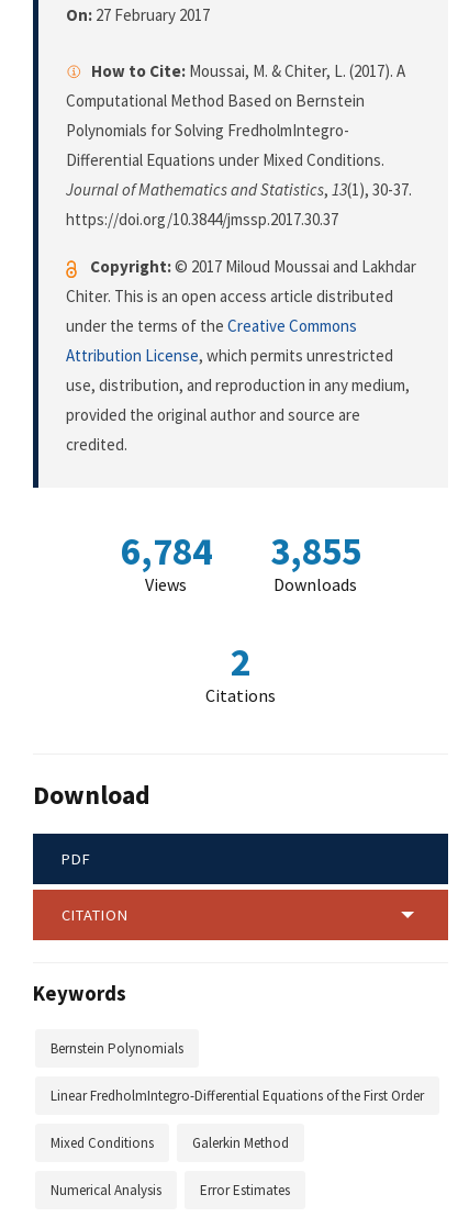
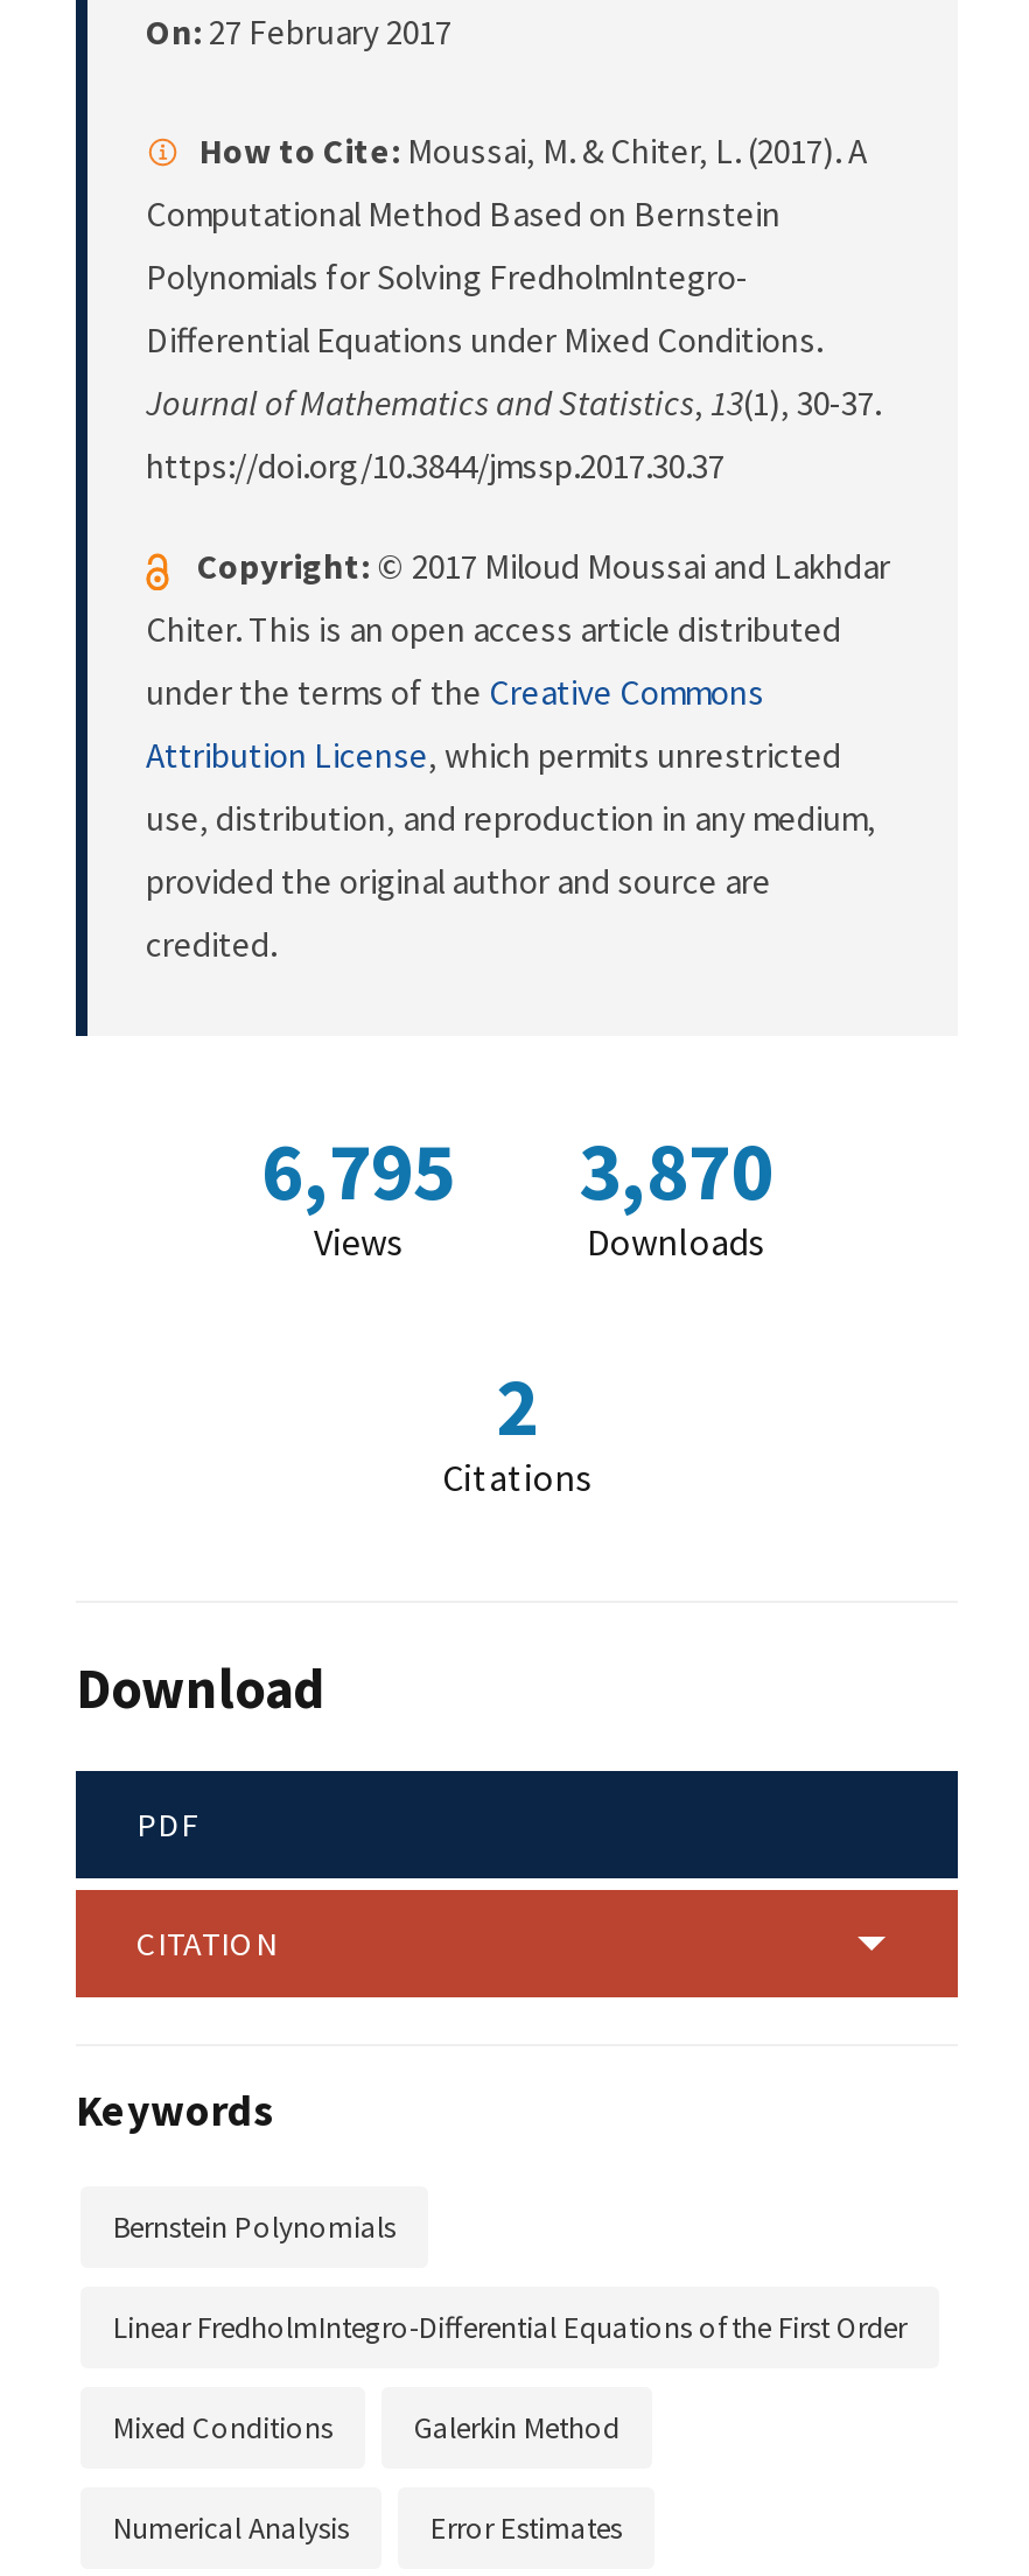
[120,528,211,576] 6,784 -> [261,1121,455,1224] 6,795
[270,528,361,576] 3,855 -> [579,1121,772,1224] 3,870

